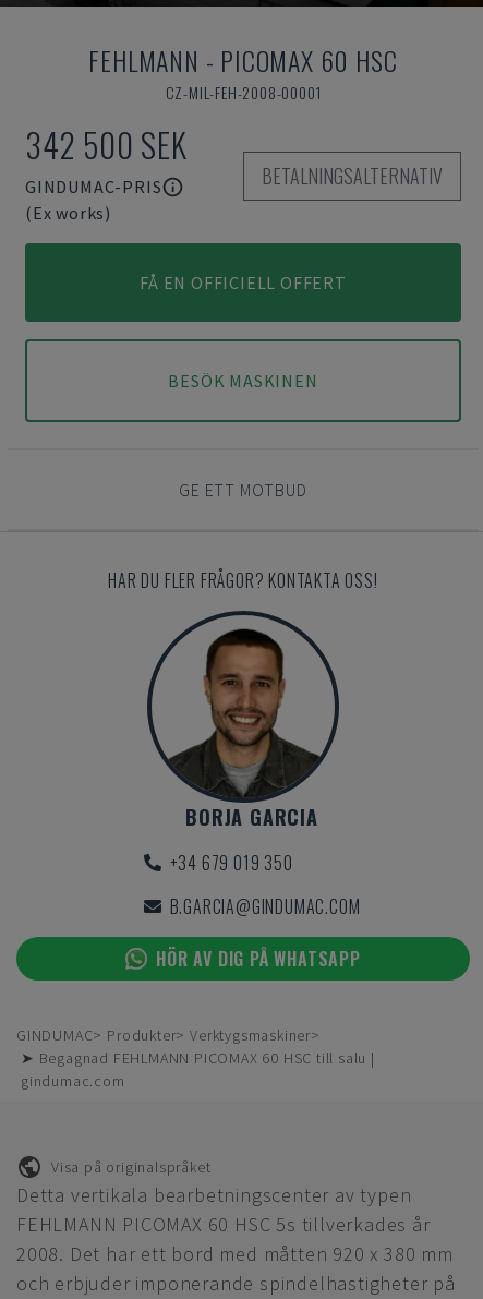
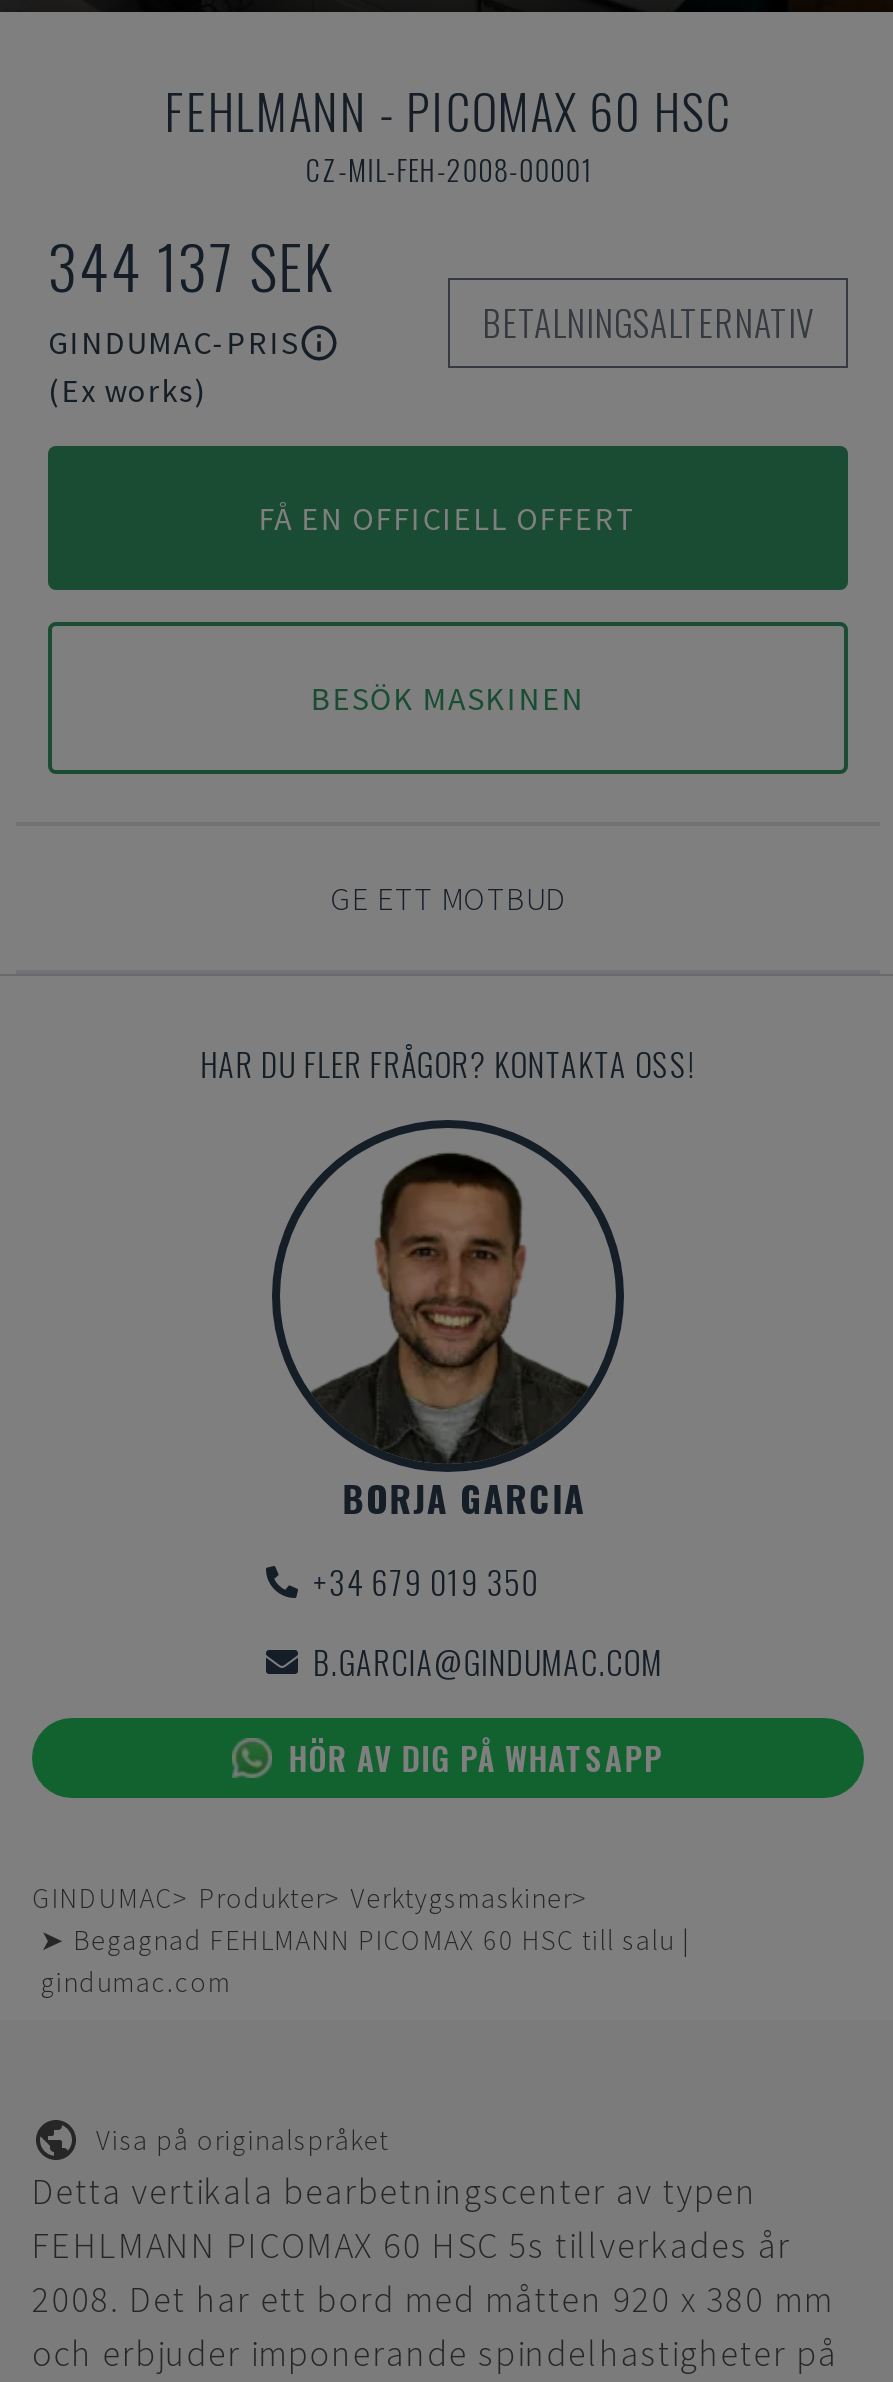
[25,120,187,169] 342 500 SEK -> [48,220,334,310] 344 137 SEK

